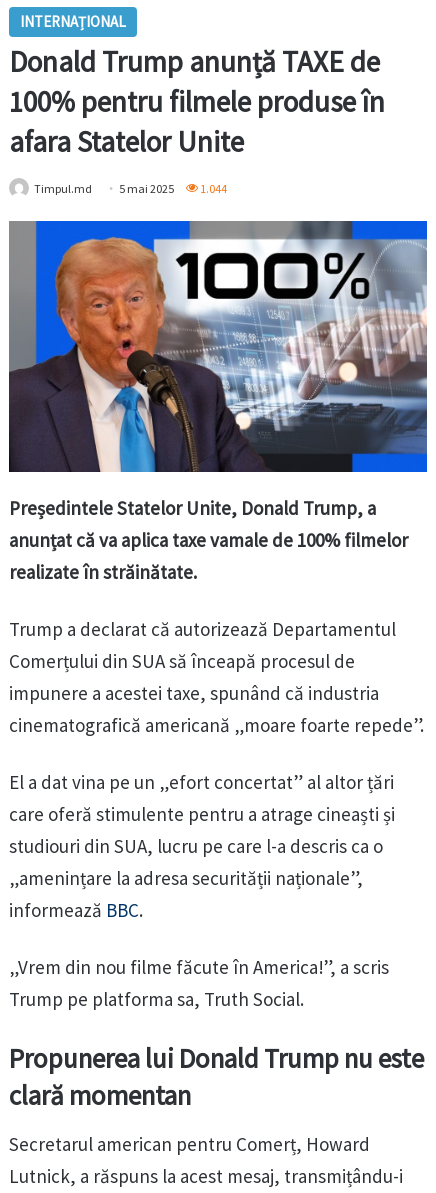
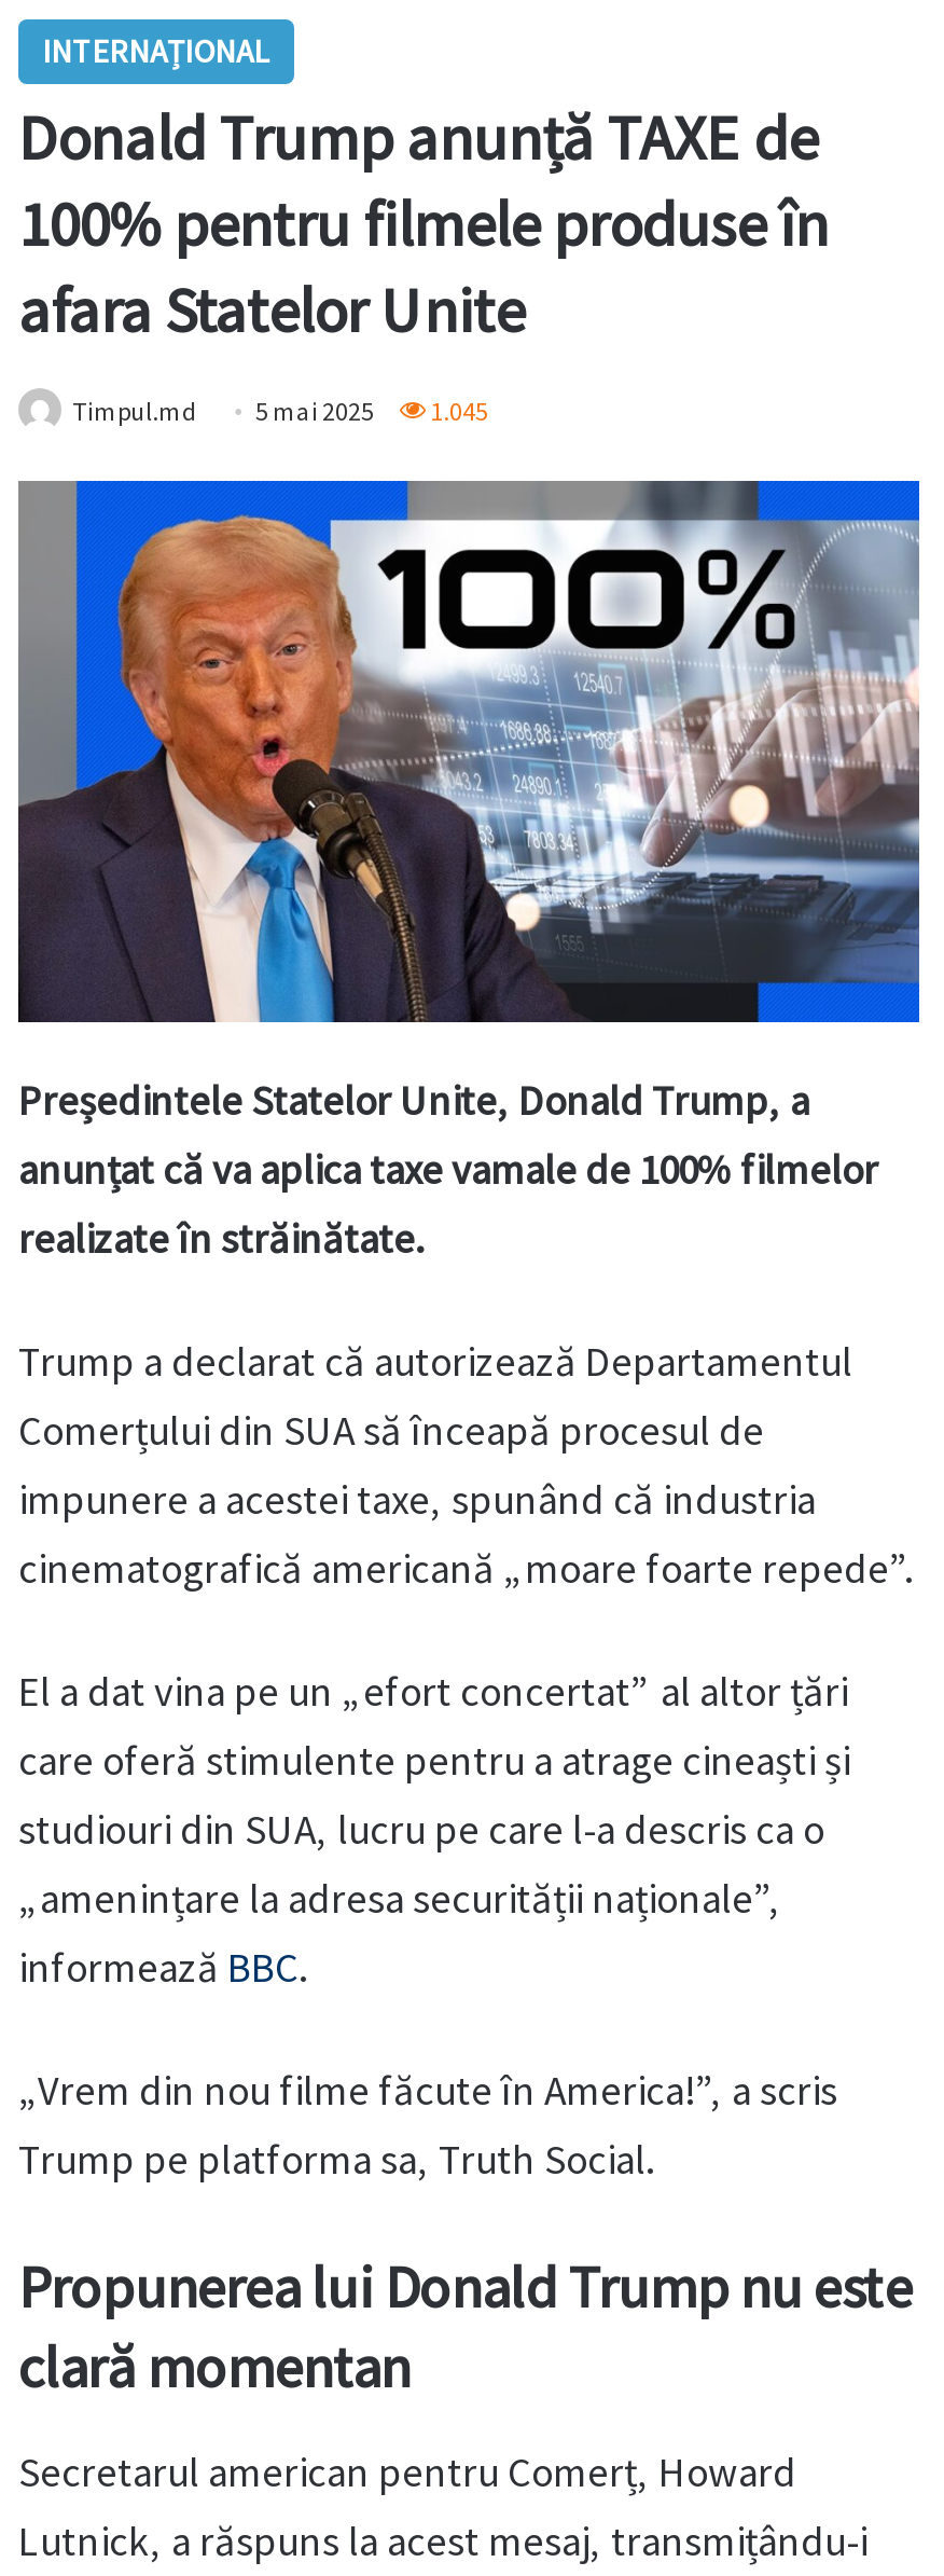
[34,181,227,196] Timpul.md 5 mai 2025 1.044 -> [72,396,488,428] Timpul.md 5 mai 2025 1.045

